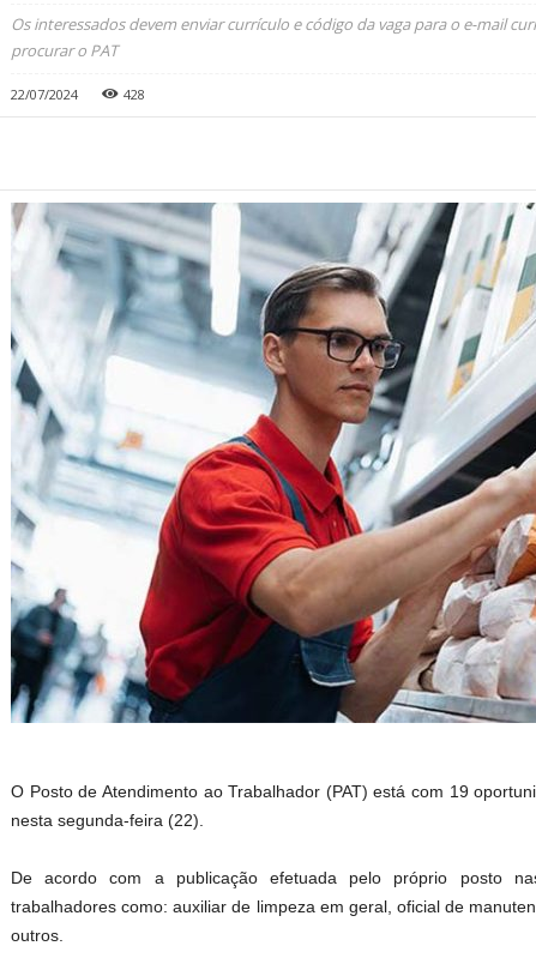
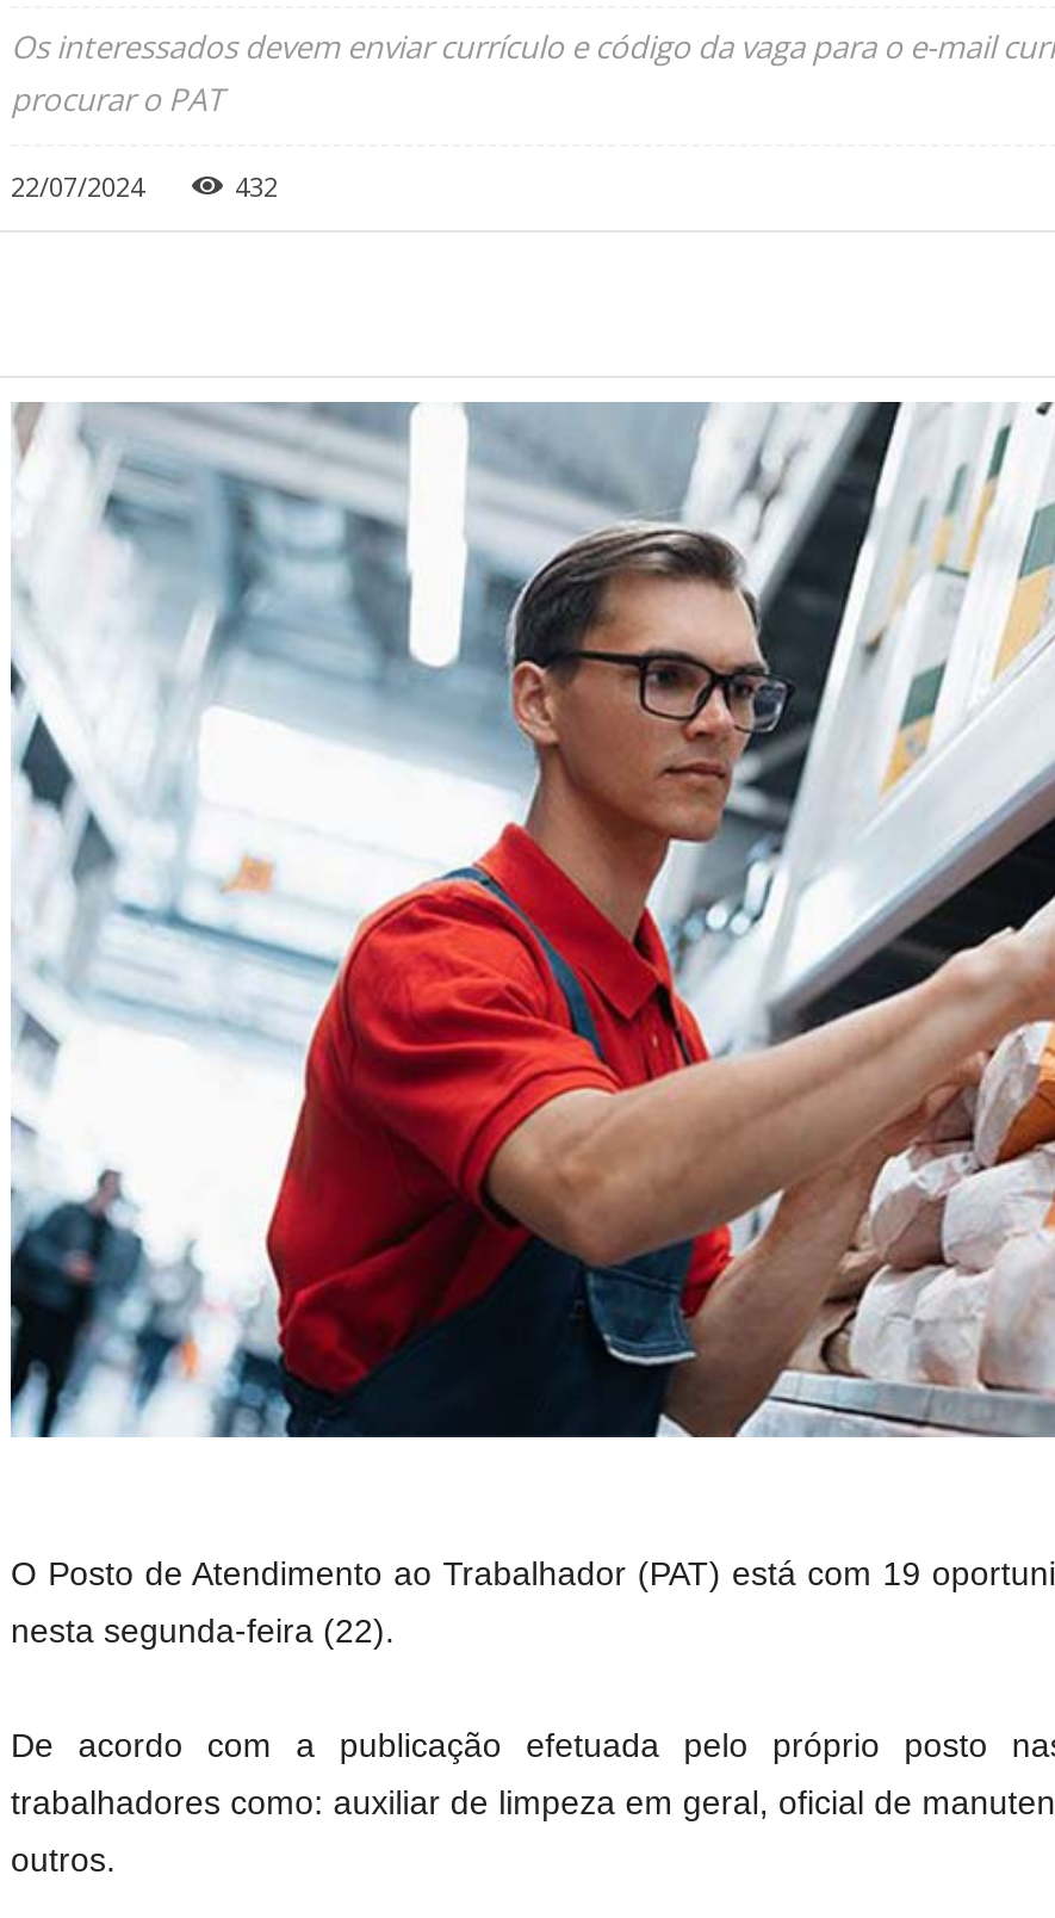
[124,85,145,103] 428 -> [235,168,278,204] 432

